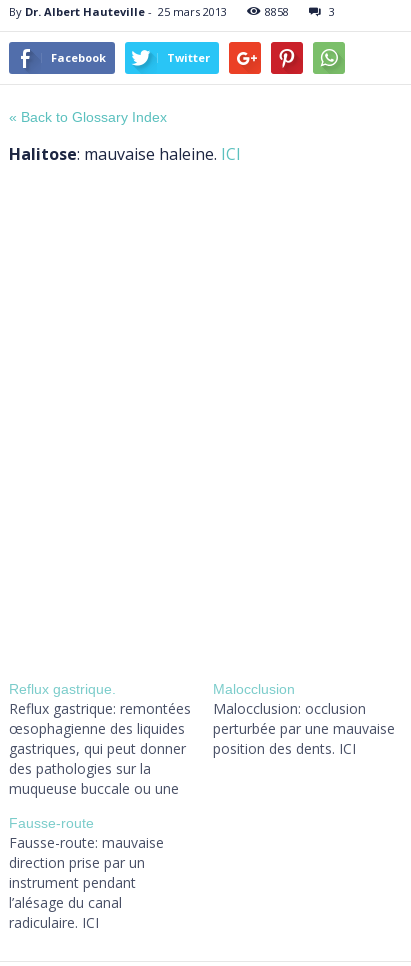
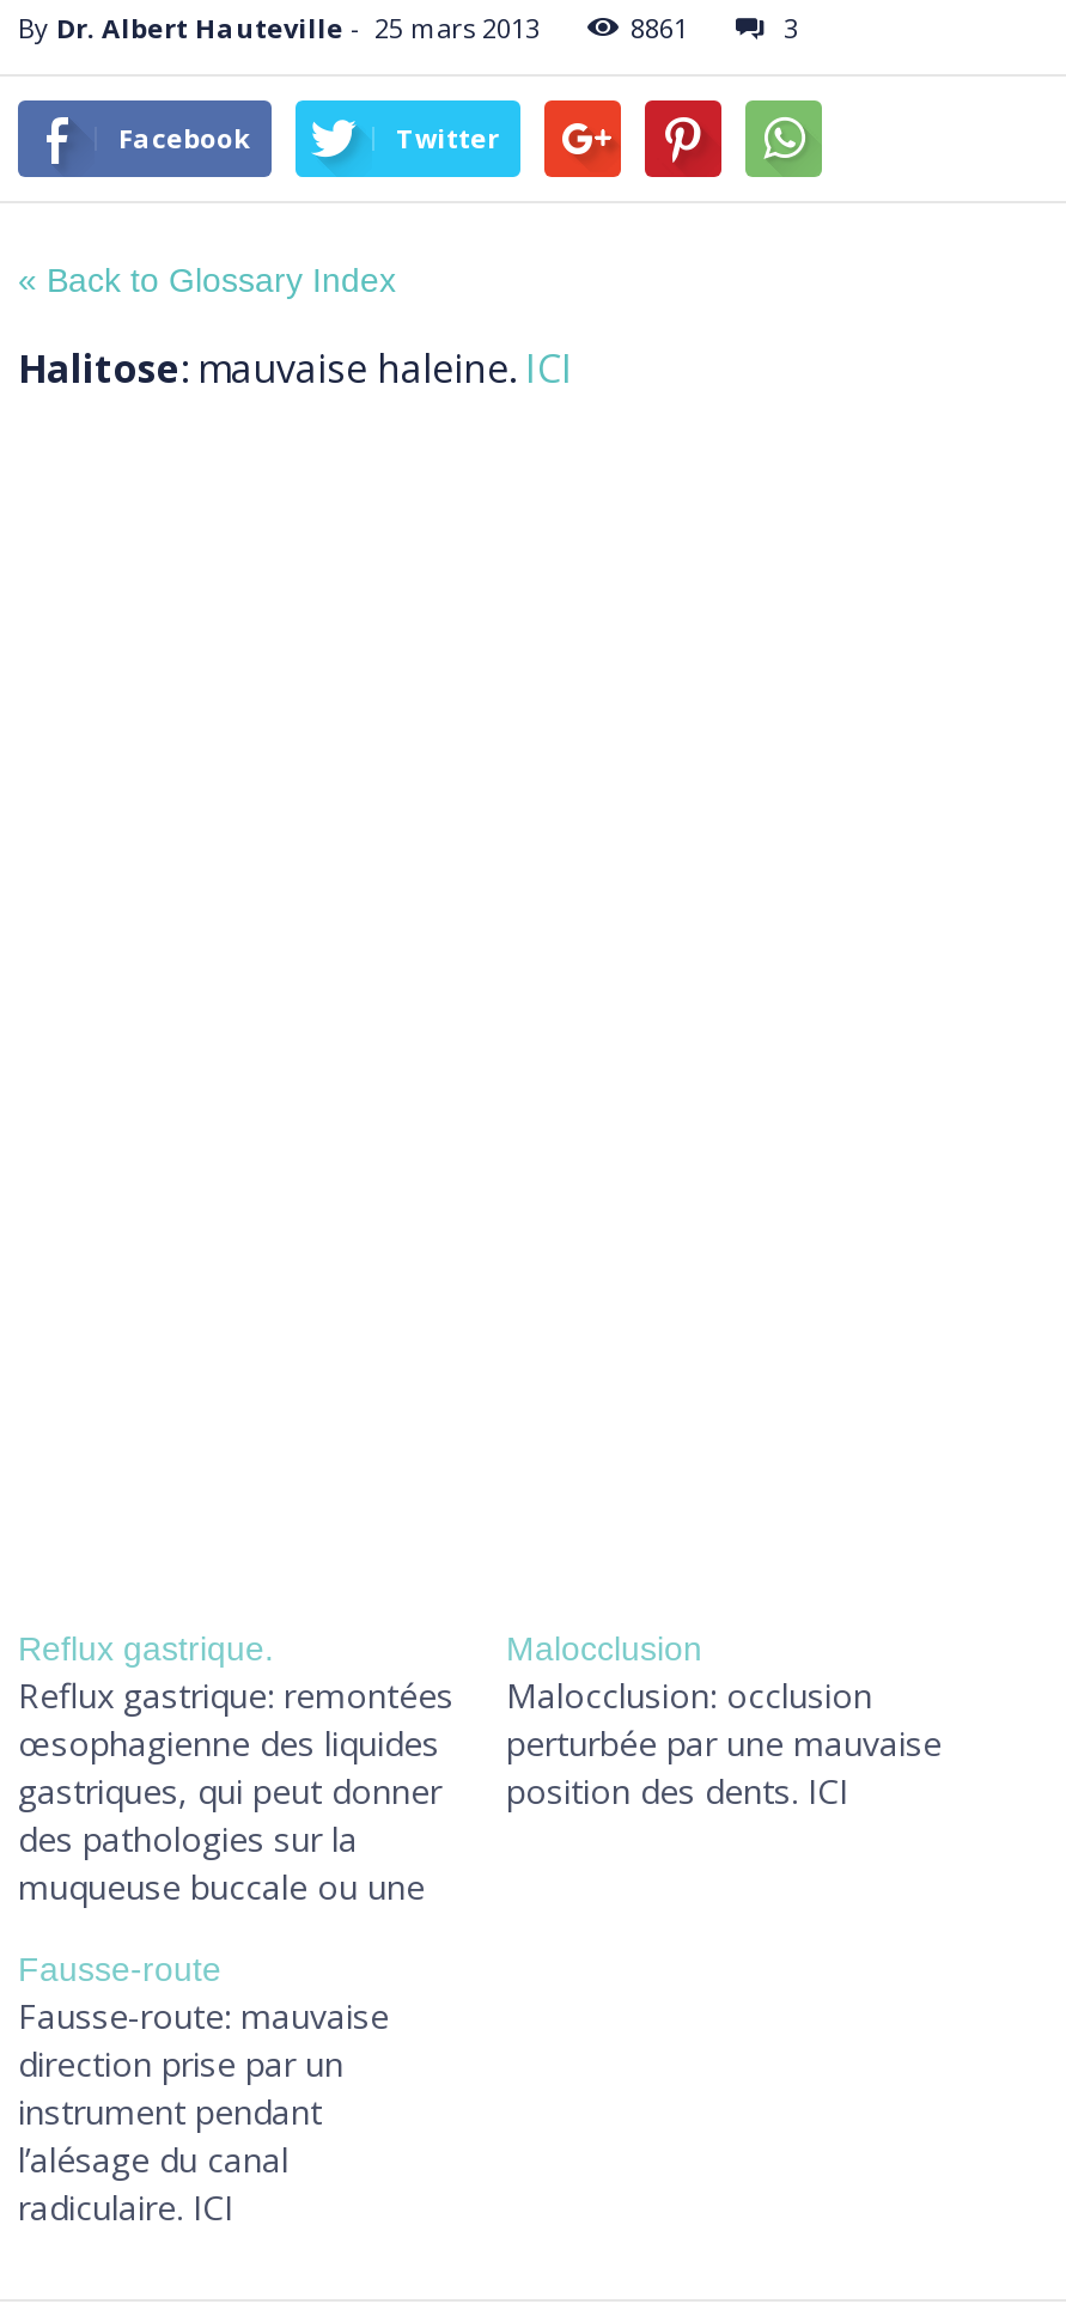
[265,4,289,19] 8858 -> [631,10,688,45] 8861

